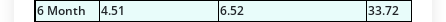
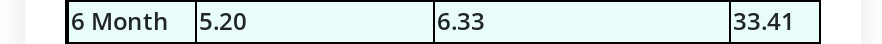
[37,2,125,19] 6 Month 4.51 -> [71,4,247,38] 6 Month 5.20
[220,2,244,19] 6.52 -> [437,4,485,38] 6.33
[368,2,399,19] 33.72 -> [733,4,795,38] 33.41

